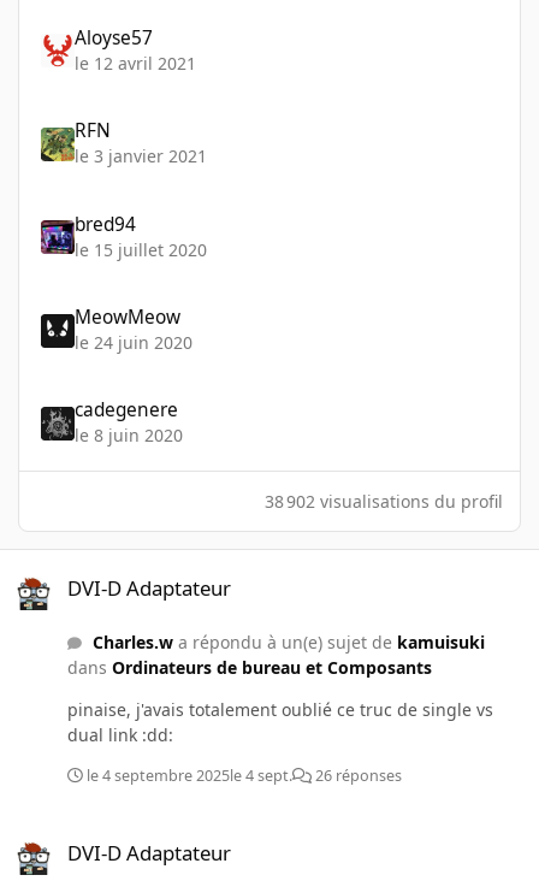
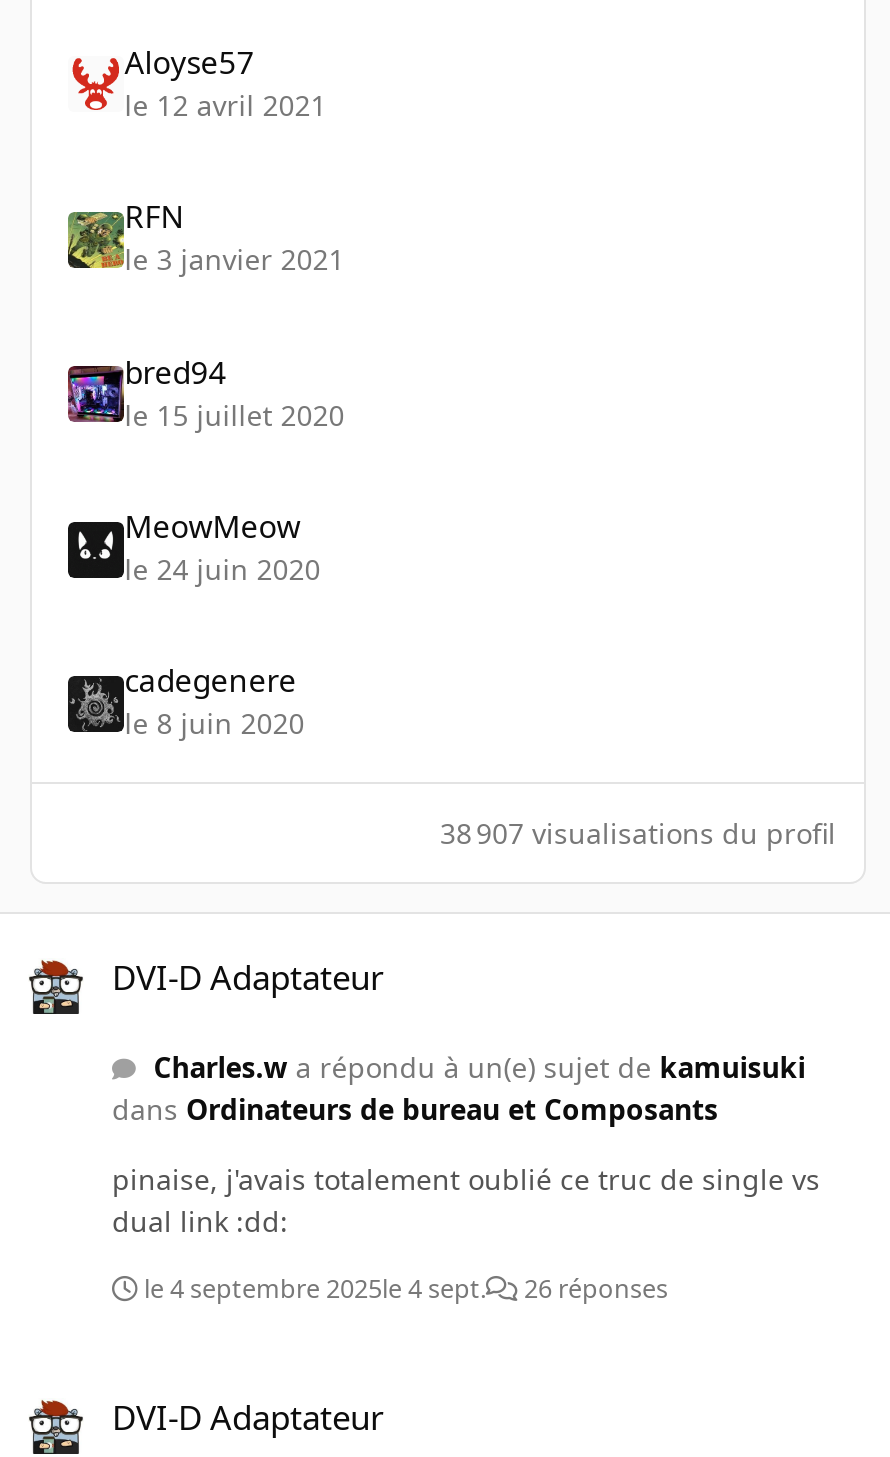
[265,489,503,512] 38 902 visualisations du profil -> [440,813,836,851] 38 907 visualisations du profil

